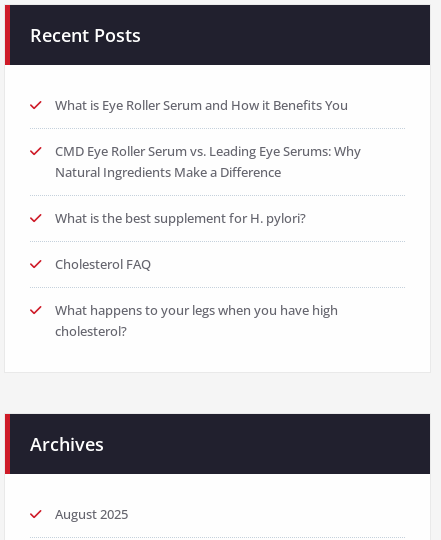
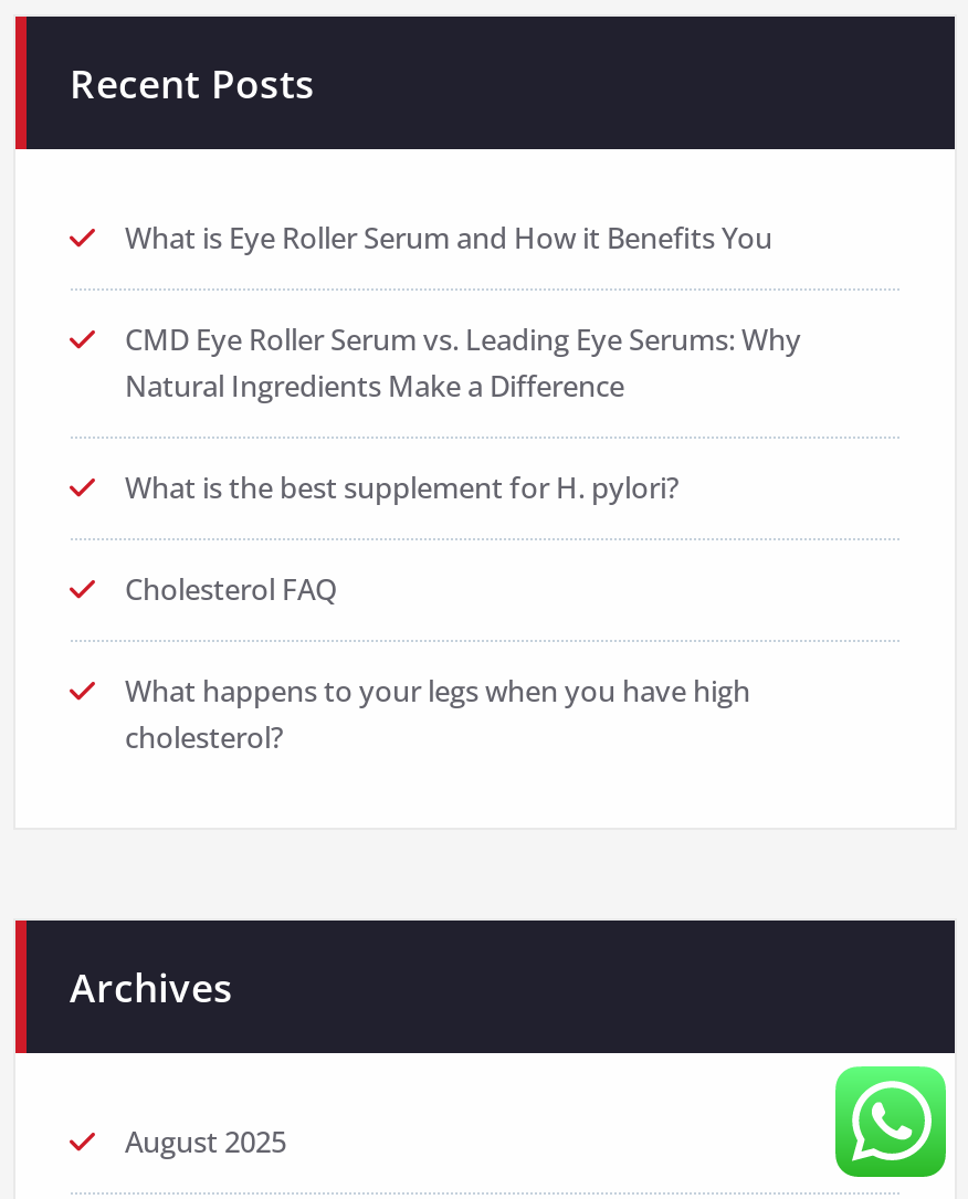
none -> [833,1064,948,1179] [image]

